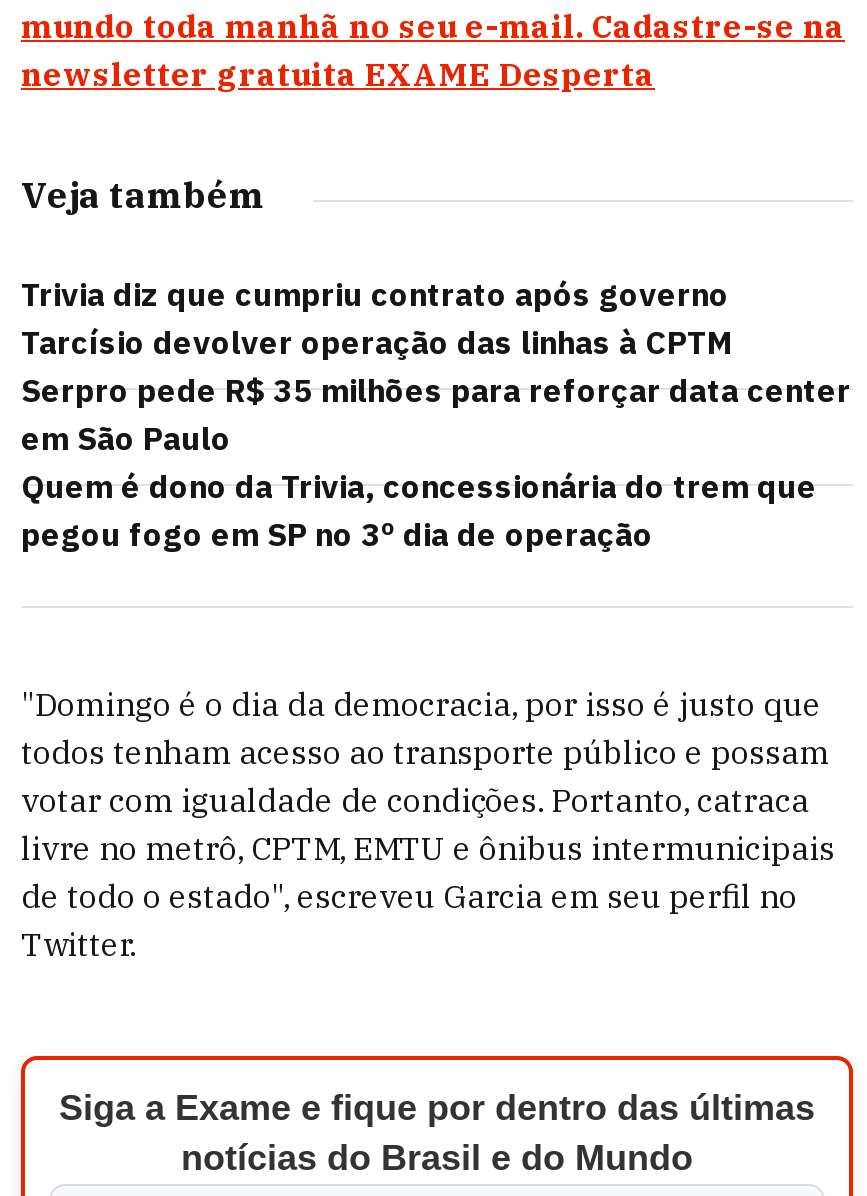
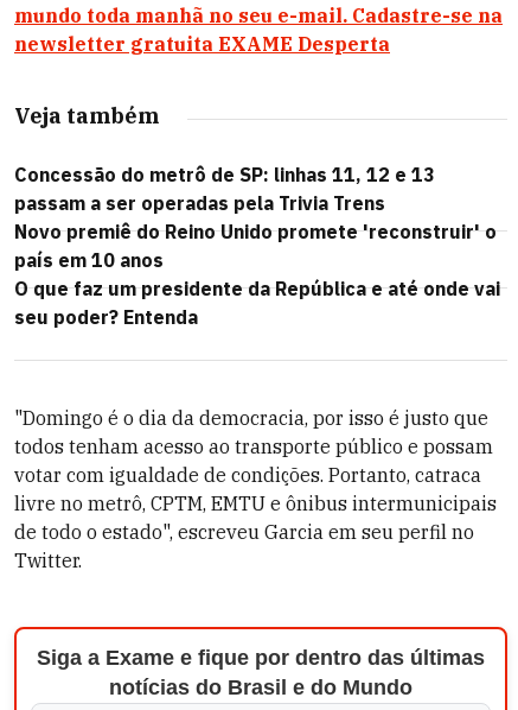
[21,274,851,554] Trivia diz que cumpriu contrato após governo | Tarcísio devolver operação das linhas à CPTM | Serpro pede R$ 35 milhões para reforçar data center | em São Paulo | Quem é dono da Trivia, concessionária do trem que | pegou fogo em SP no 3º dia de operação -> [14,163,500,329] Concessão do metrô de SP: linhas 11, 12 e 13 | passam a ser operadas pela Trivia Trens | Novo premiê do Reino Unido promete 'reconstruir' o | país em 10 anos | O que faz um presidente da República e até onde vai | seu poder? Entenda

